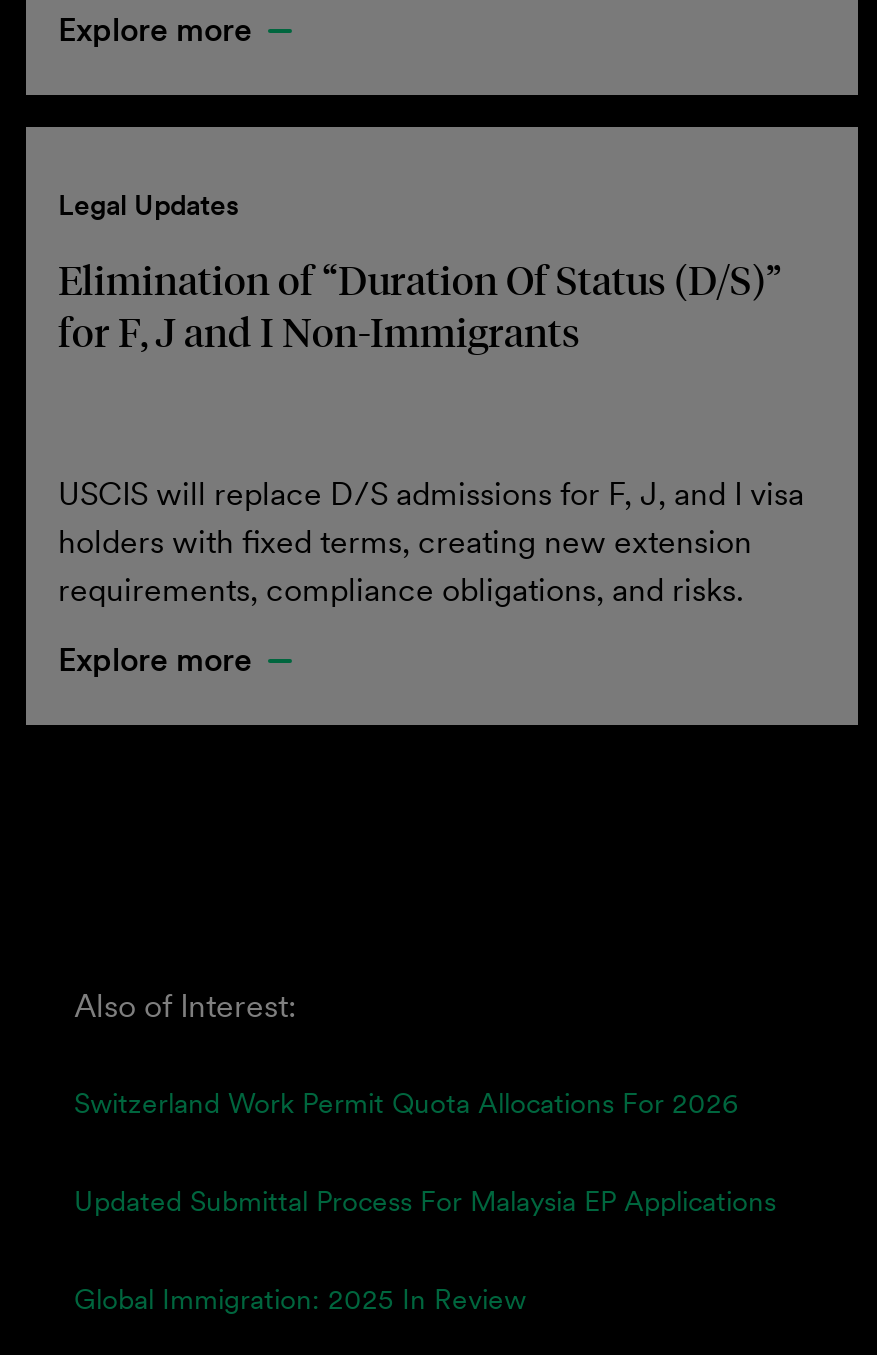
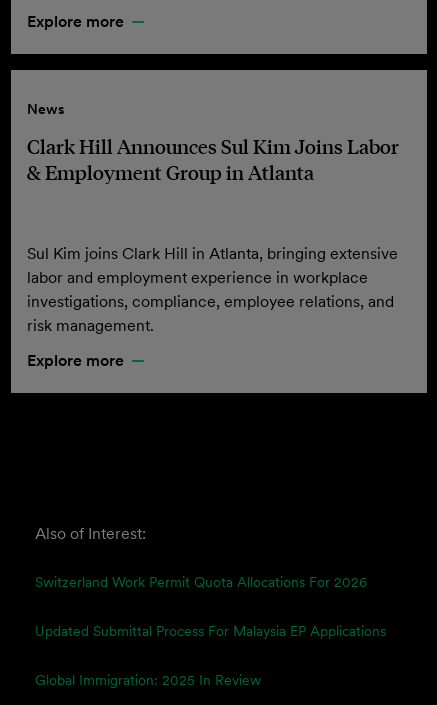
[58,187,240,223] Legal Updates -> [27,100,65,118] News
[58,253,782,357] Elimination of “Duration Of Status (D/S)” | for F, J and I Non-Immigrants -> [27,133,399,185] Clark Hill Announces Sul Kim Joins Labor | & Employment Group in Atlanta
[58,473,804,609] USCIS will replace D/S admissions for F, J, and I visa | holders with fixed terms, creating new extension | requirements, compliance obligations, and risks. -> [27,243,398,335] Sul Kim joins Clark Hill in Atlanta, bringing extensive | labor and employment experience in workplace | investigations, compliance, employee relations, and | risk management.

